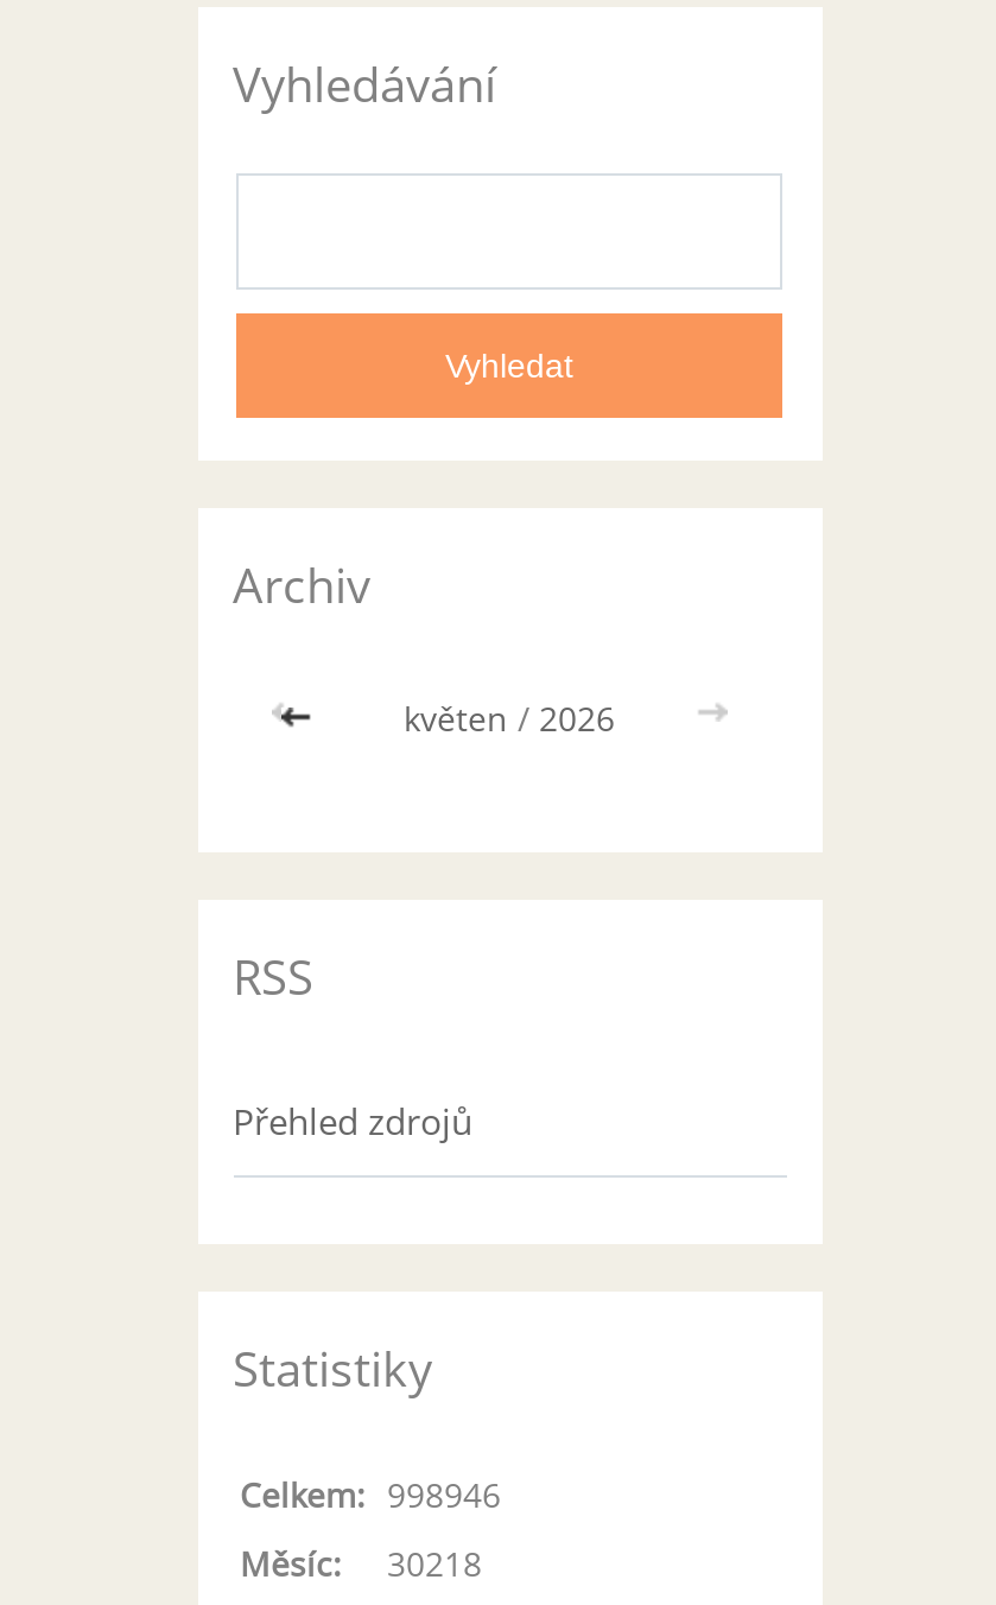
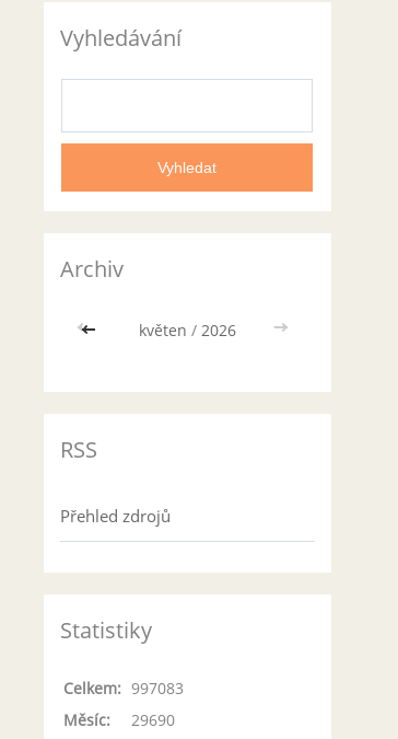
[240,1473,501,1518] Celkem: 998946 -> [63,678,183,699] Celkem: 997083
[240,1542,482,1587] Měsíc: 30218 -> [63,710,174,731] Měsíc: 29690

